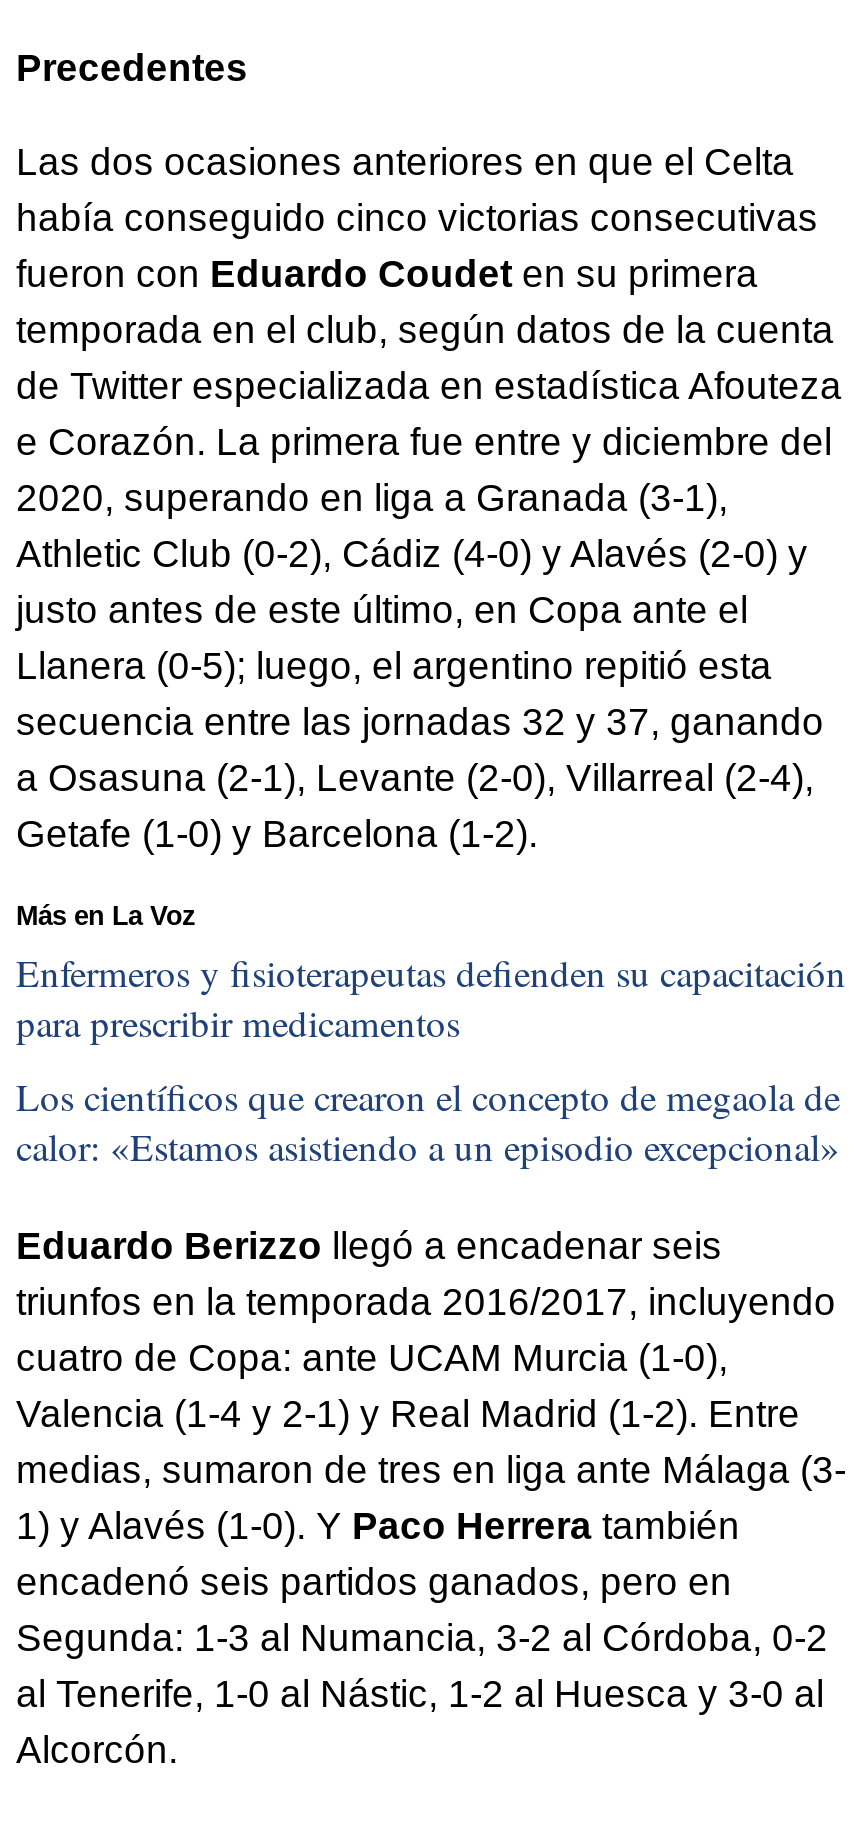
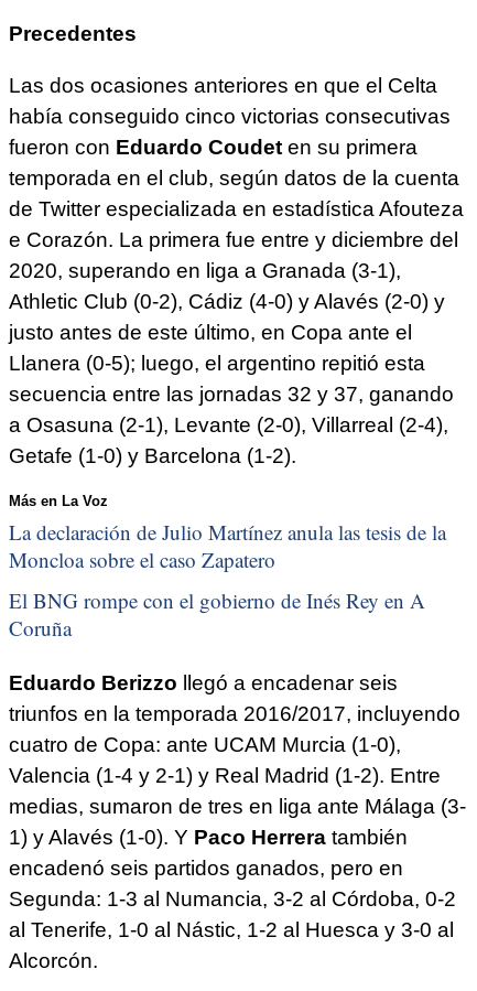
[16,947,846,1047] Enfermeros y fisioterapeutas defienden su capacitación | para prescribir medicamentos -> [9,518,446,573] La declaración de Julio Martínez anula las tesis de la | Moncloa sobre el caso Zapatero
[16,1072,840,1172] Los científicos que crearon el concepto de megaola de | calor: «Estamos asistiendo a un episodio excepcional» -> [9,587,425,642] El BNG rompe con el gobierno de Inés Rey en A | Coruña

